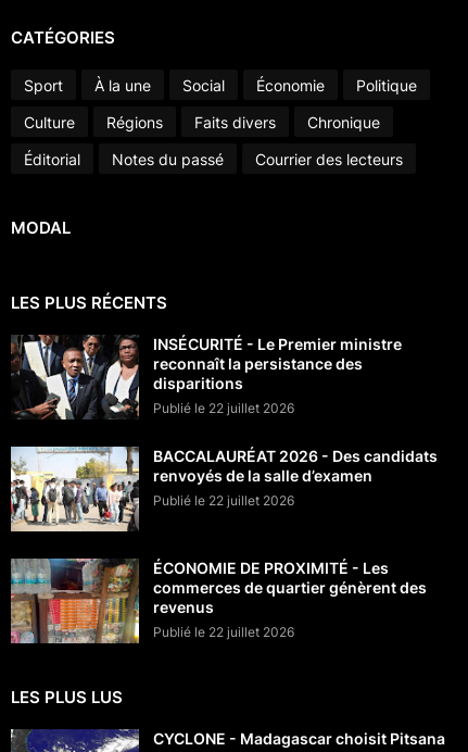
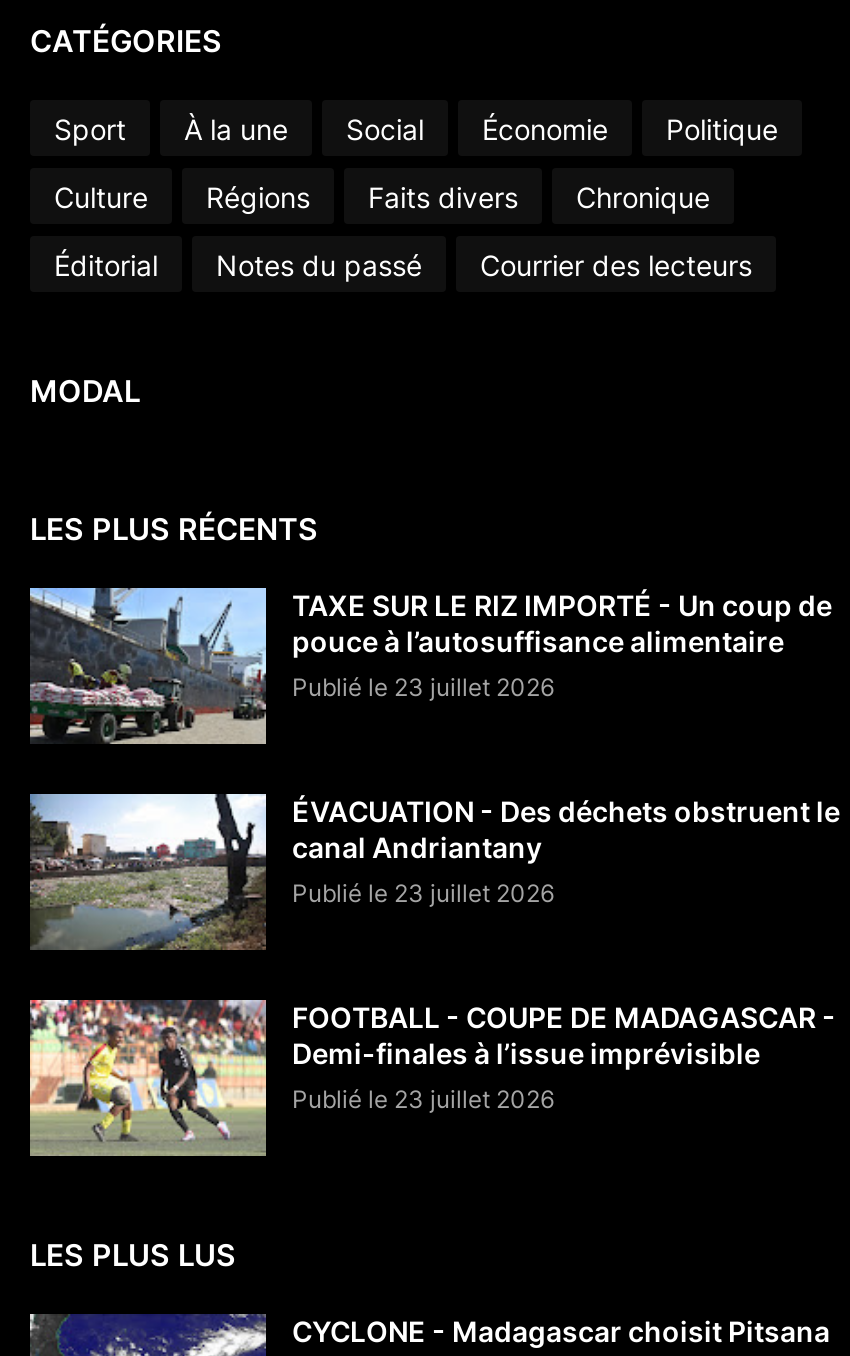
[11,334,402,419] [image] | INSÉCURITÉ - Le Premier ministre | reconnaît la persistance des | disparitions | Publié le 22 juillet 2026 -> [28,586,832,746] [image] | TAXE SUR LE RIZ IMPORTÉ - Un coup de | pouce à l’autosuffisance alimentaire | Publié le 23 juillet 2026
[10,446,438,532] [image] | BACCALAURÉAT 2026 - Des candidats | renvoyés de la salle d’examen | Publié le 22 juillet 2026 -> [30,792,840,950] [image] | ÉVACUATION - Des déchets obstruent le | canal Andriantany | Publié le 23 juillet 2026
[10,557,427,643] [image] | ÉCONOMIE DE PROXIMITÉ - Les | commerces de quartier génèrent des | revenus | Publié le 22 juillet 2026 -> [28,998,836,1156] [image] | FOOTBALL - COUPE DE MADAGASCAR - | Demi-finales à l’issue imprévisible | Publié le 23 juillet 2026

